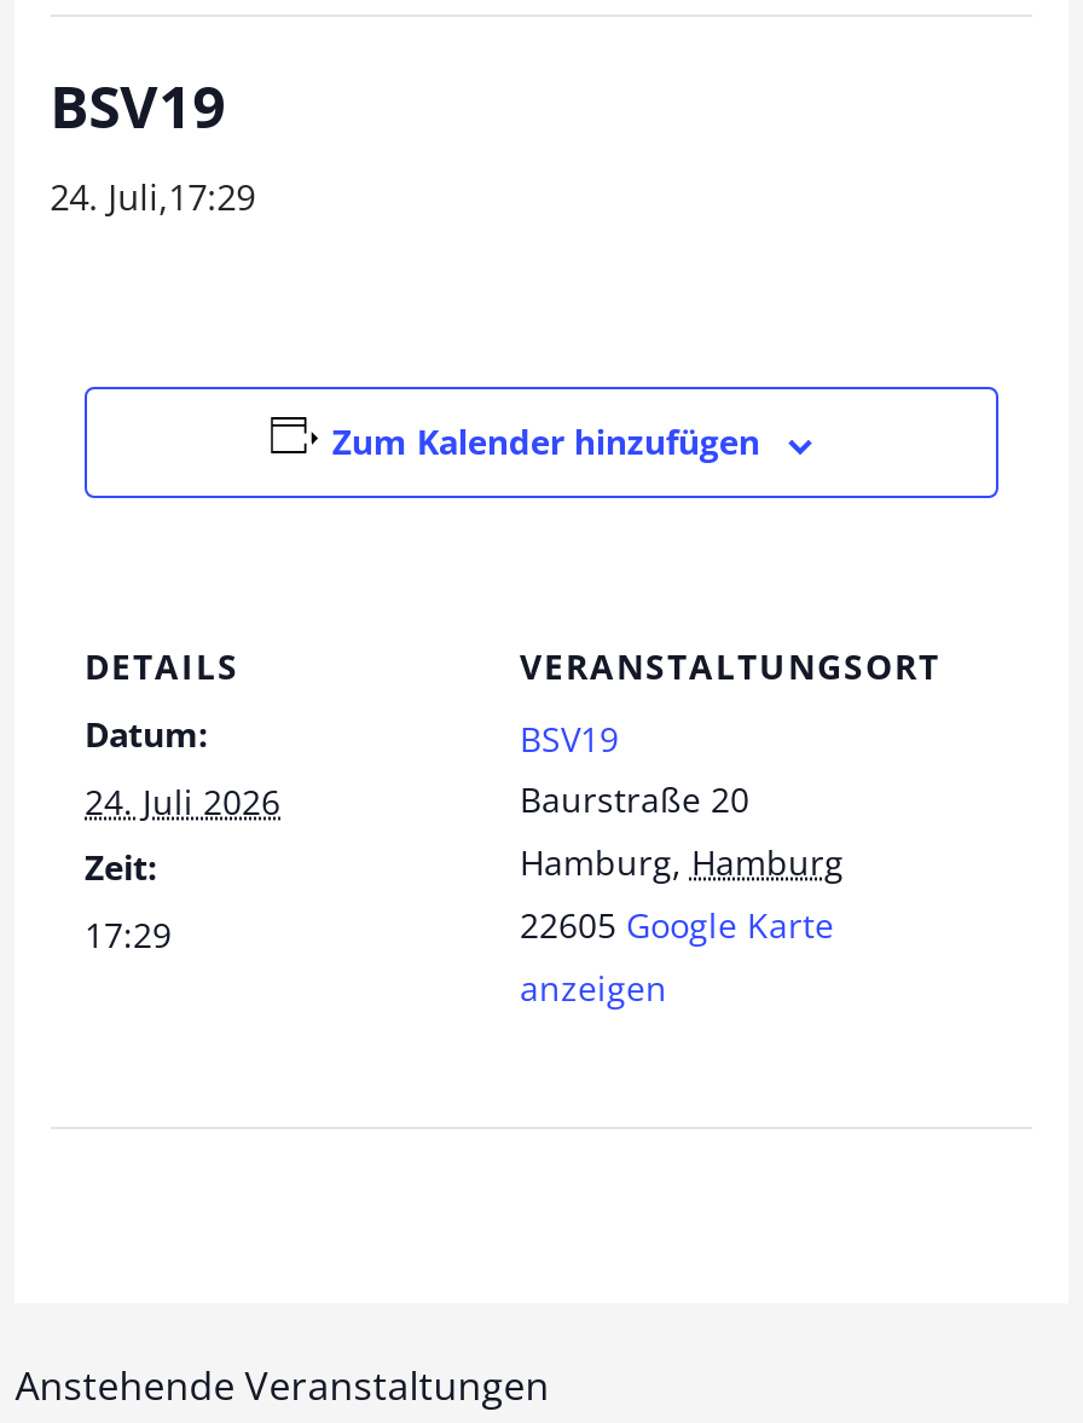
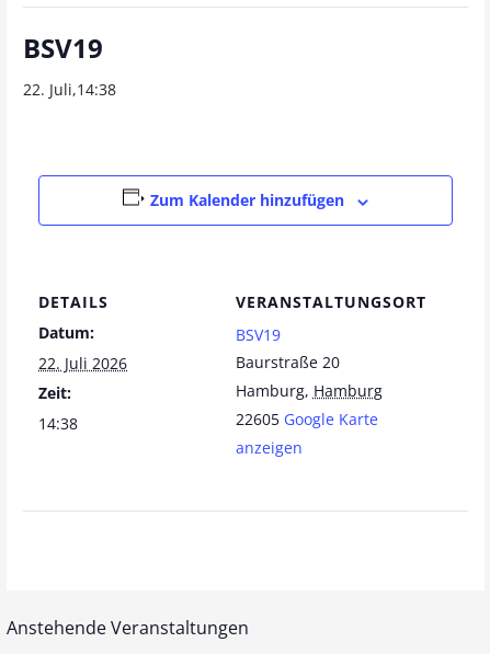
[50,174,255,220] 24. Juli,17:29 -> [23,79,116,100] 22. Juli,14:38
[85,778,280,824] 24. Juli 2026 -> [38,352,127,373] 22. Juli 2026
[85,911,172,957] 17:29 -> [38,413,78,433] 14:38

